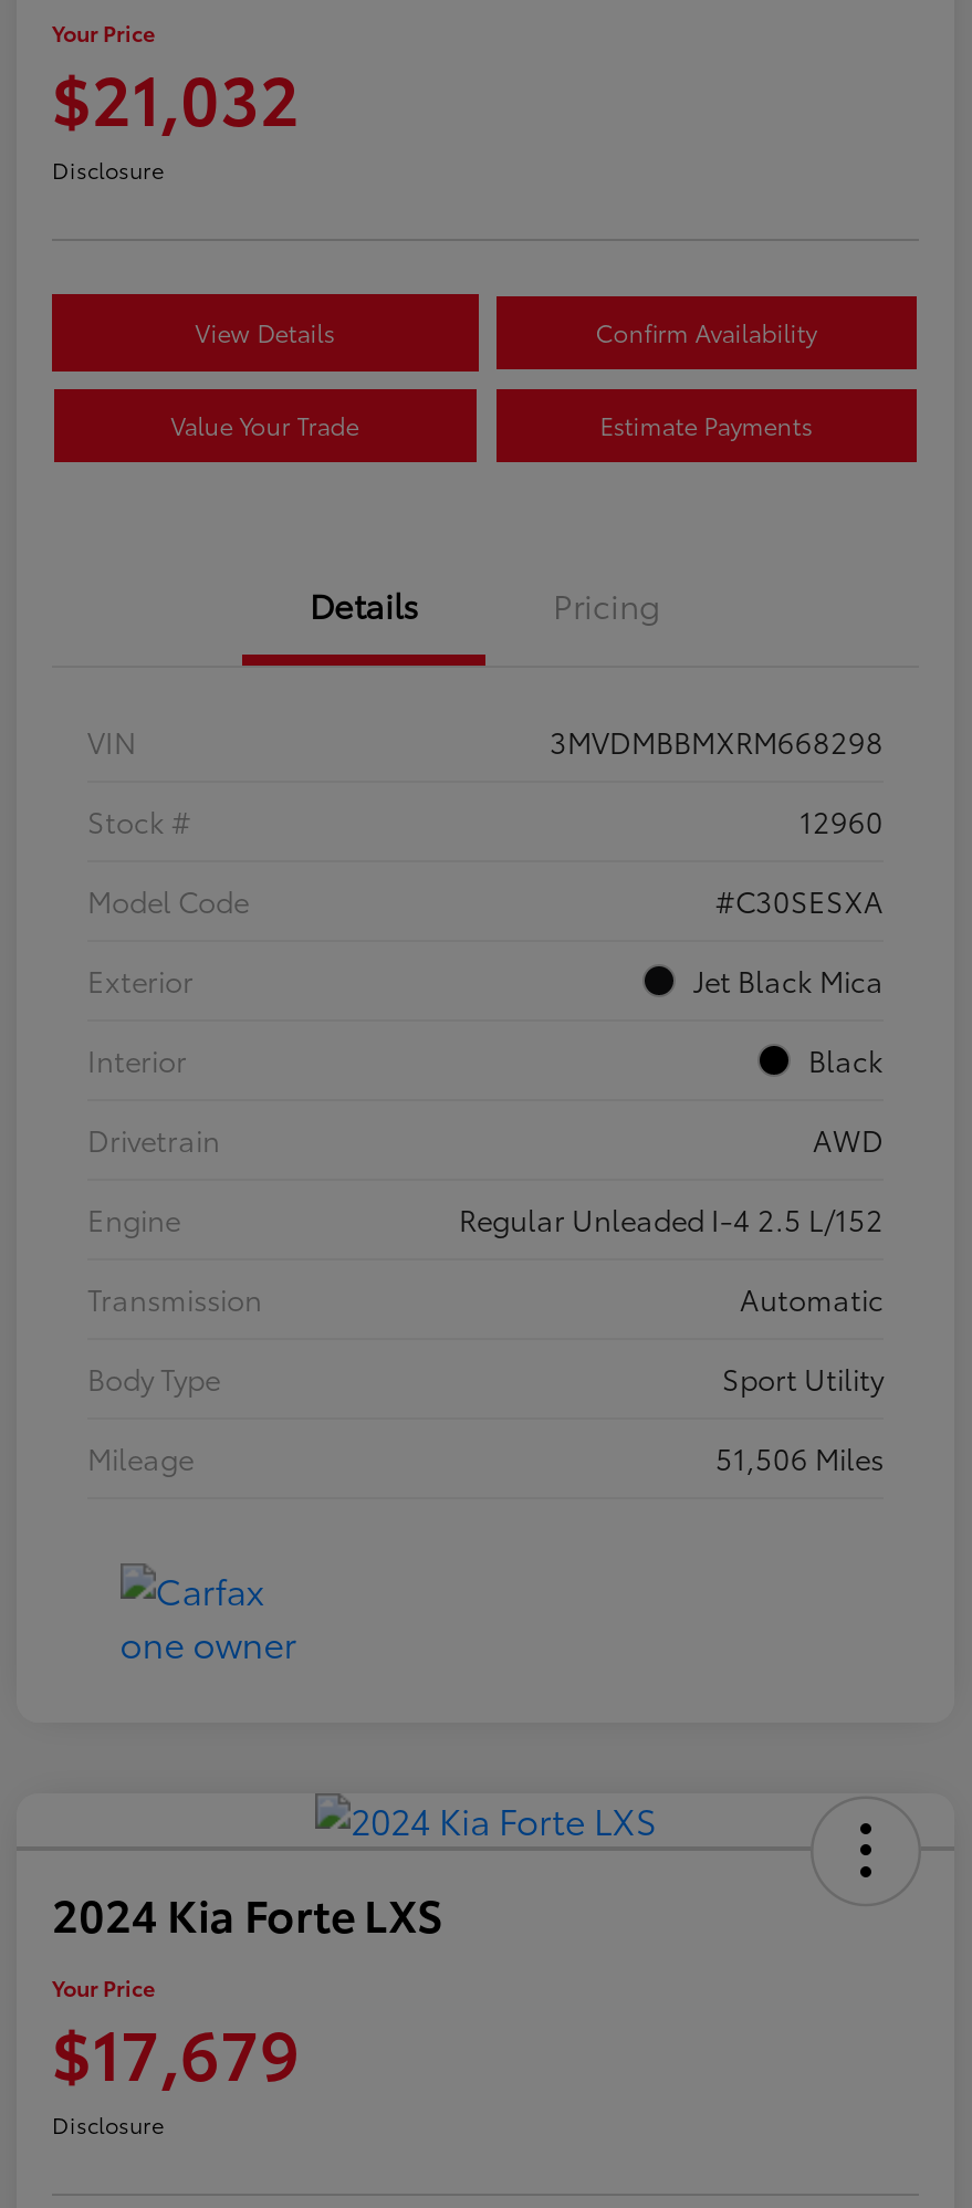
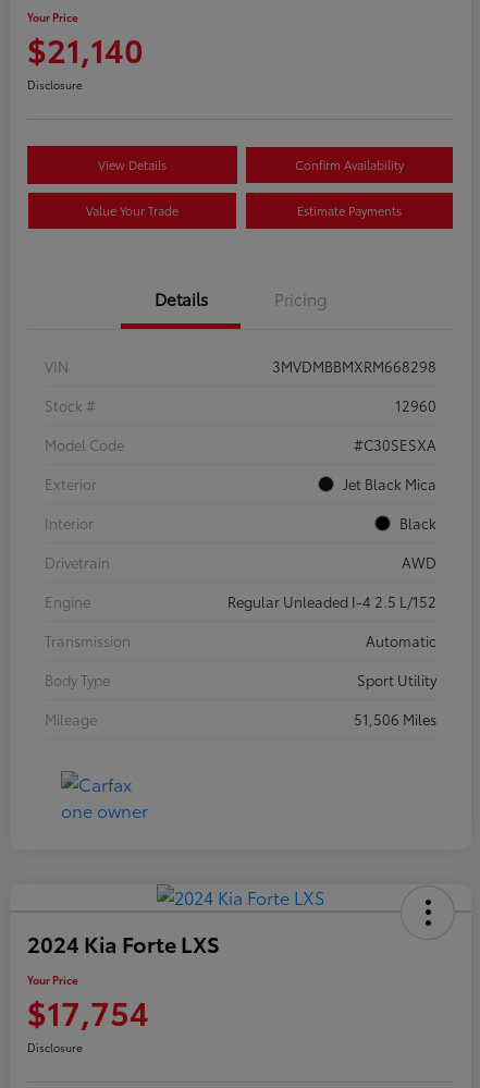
[52,48,300,143] $21,032 -> [27,25,144,71] $21,140
[52,2003,300,2098] $17,679 -> [27,987,149,1034] $17,754

